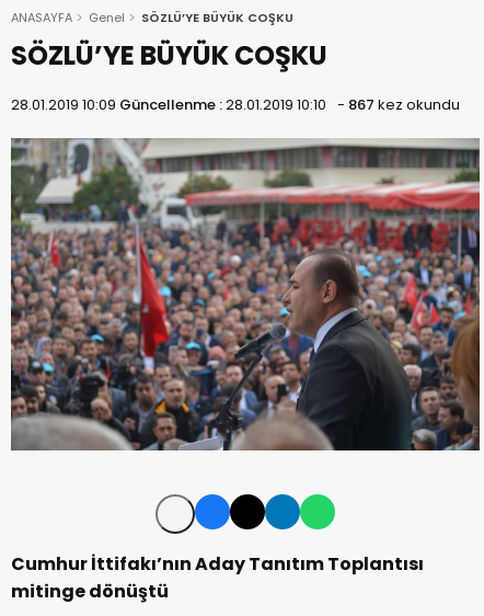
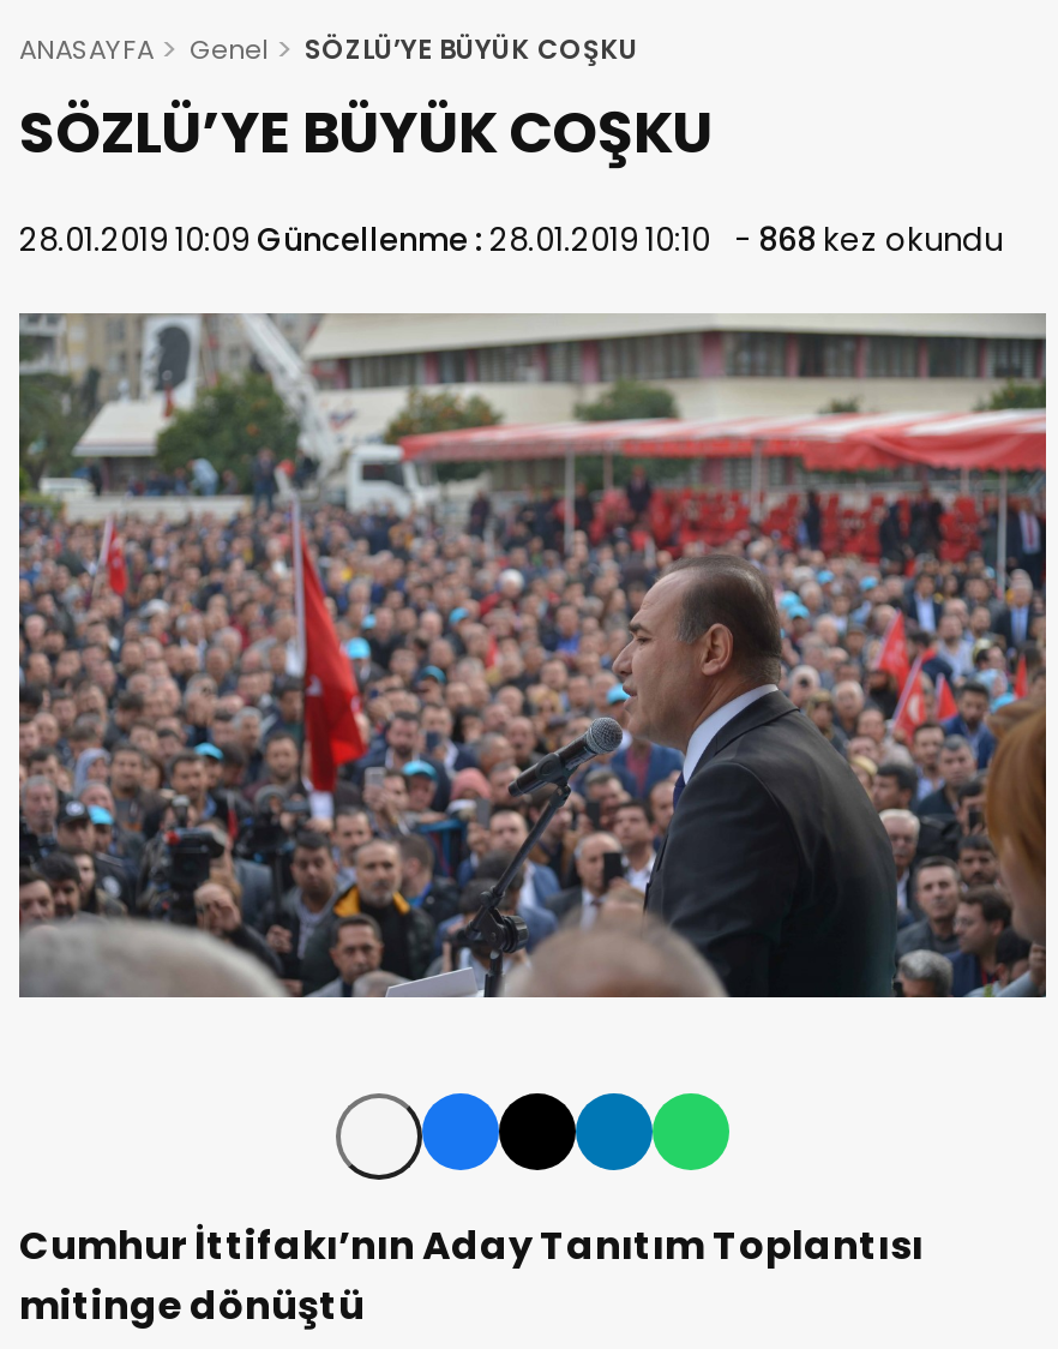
[11,94,460,115] 28.01.2019 10:09 Güncellenme : 28.01.2019 10:10 - 867 kez okundu -> [19,217,1003,263] 28.01.2019 10:09 Güncellenme : 28.01.2019 10:10 - 868 kez okundu

